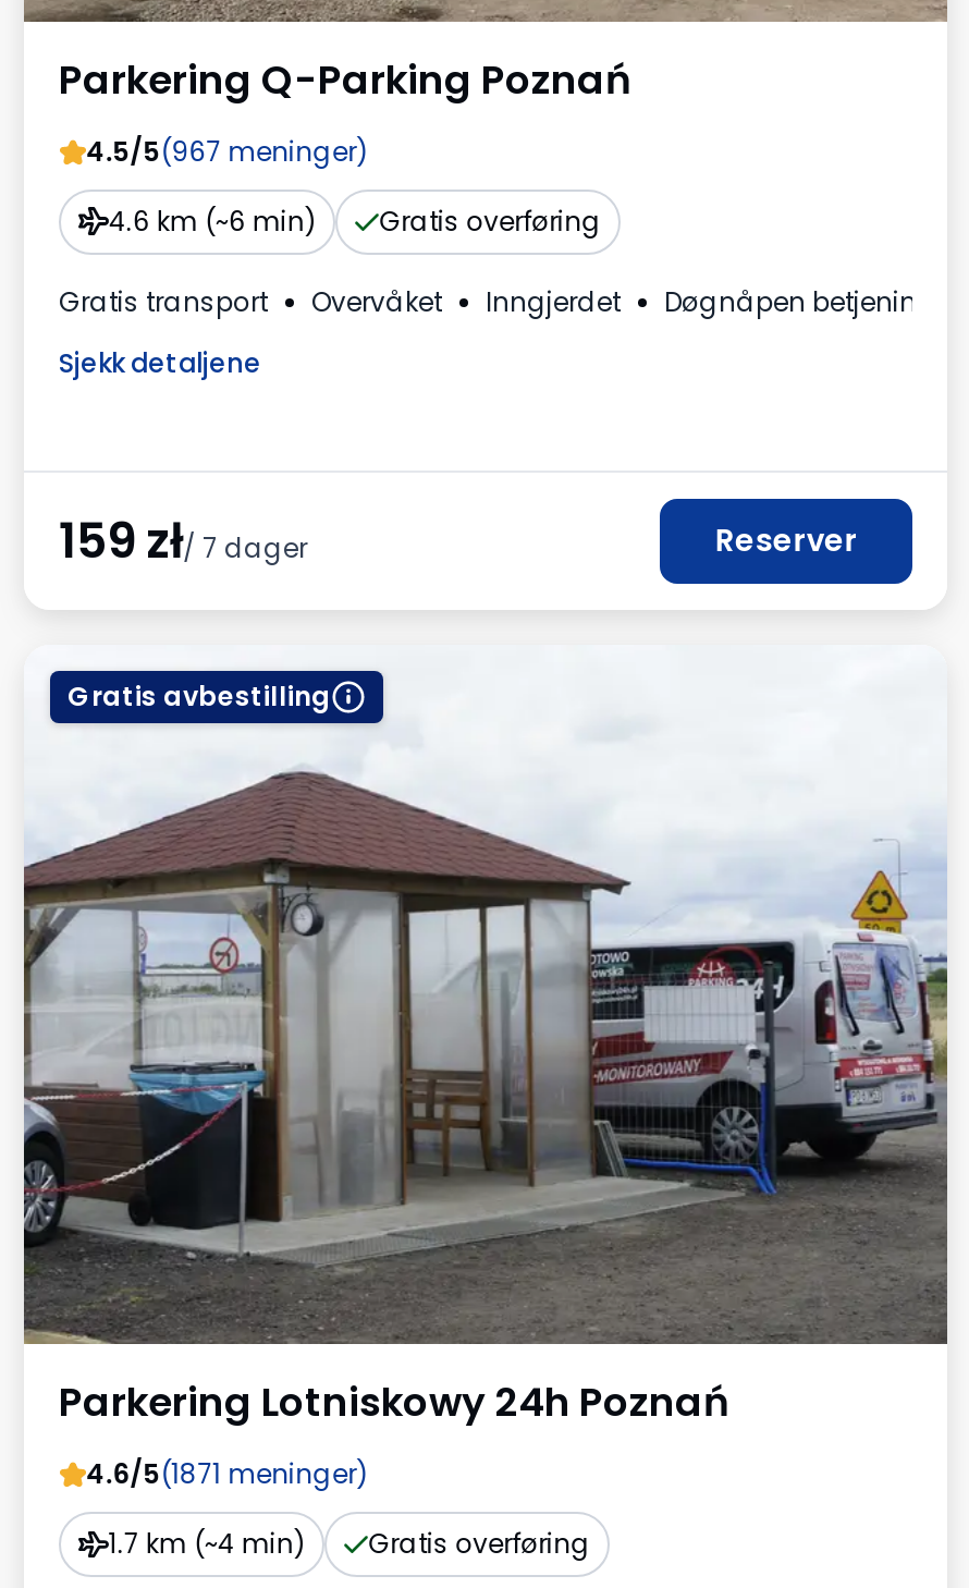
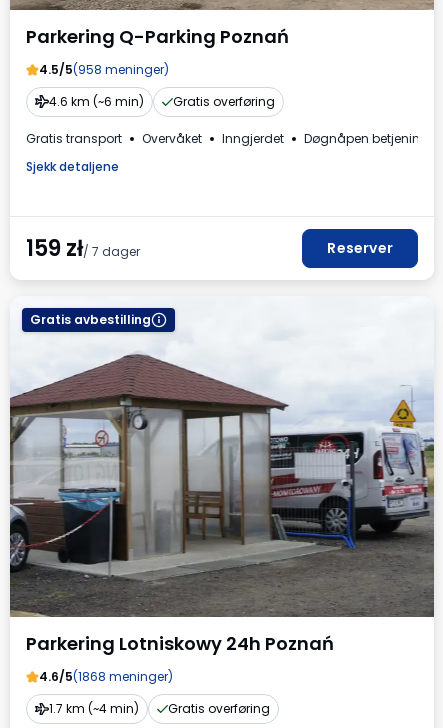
[86,132,367,169] 4.5/5(967 meninger) -> [39,61,169,78] 4.5/5(958 meninger)
[86,1455,367,1492] 4.6/5(1871 meninger) -> [39,668,173,685] 4.6/5(1868 meninger)

